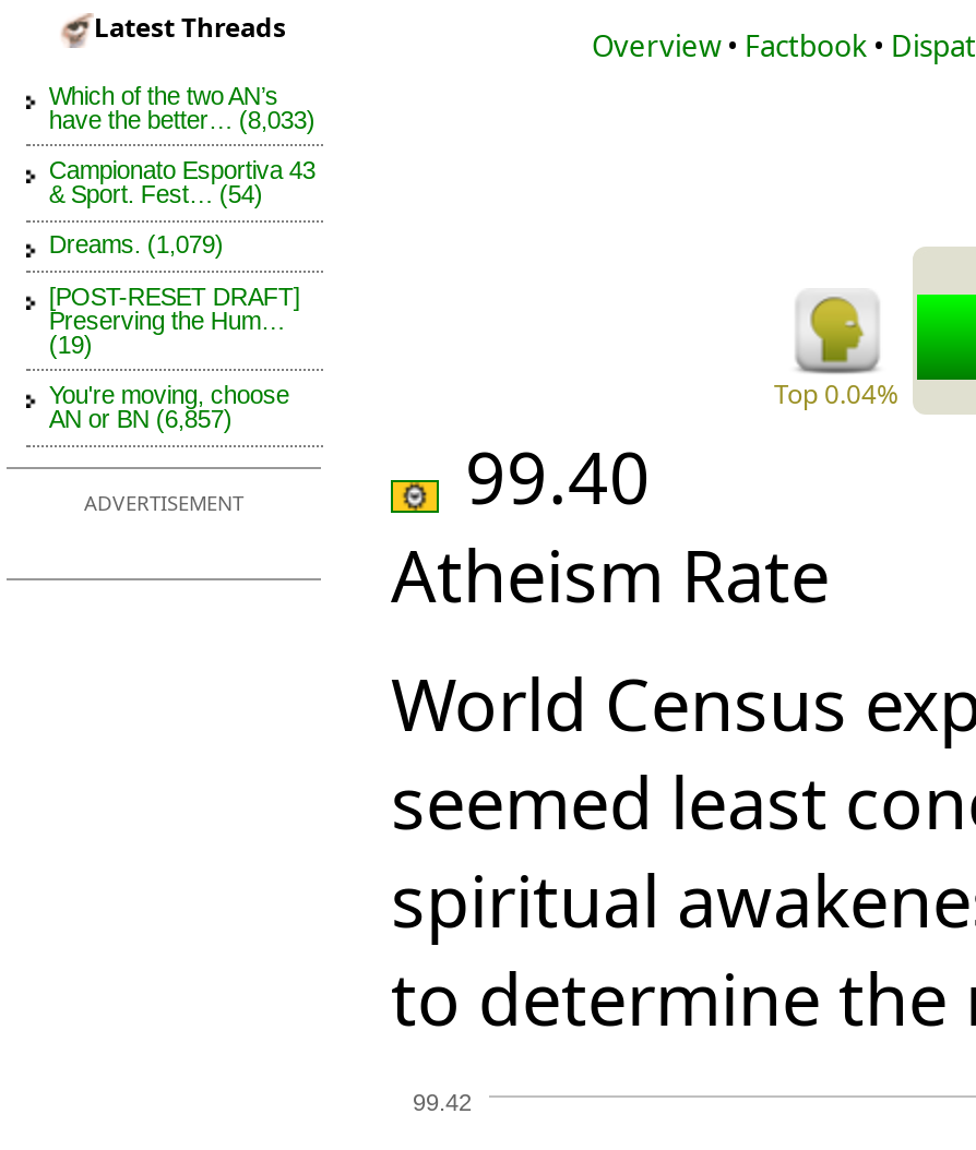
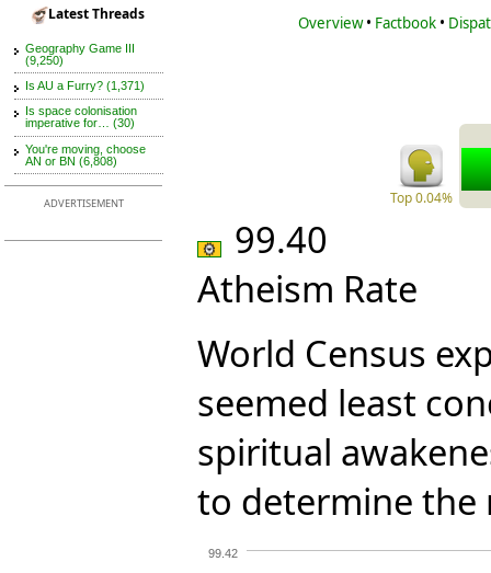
[49,82,315,357] Which of the two AN’s | have the better… (8,033) | Campionato Esportiva 43 | & Sport. Fest… (54) | Dreams. (1,079) | [POST-RESET DRAFT] | Preserving the Hum… | (19) -> [26,41,145,130] Geography Game III | (9,250) | Is AU a Furry? (1,371) | Is space colonisation | imperative for… (30)
moved [49,382,289,408] -> [26,142,146,155]: You're moving, choose
[49,406,232,432] AN or BN (6,857) -> [26,154,118,167] AN or BN (6,808)
moved [84,489,243,518] -> [43,196,123,210]: ADVERTISEMENT

